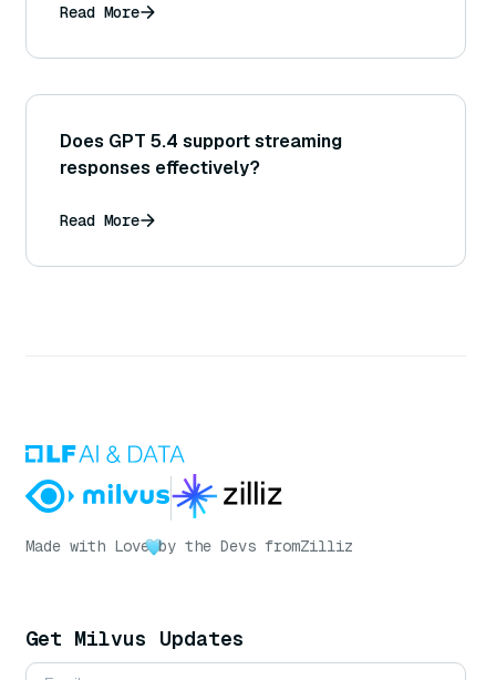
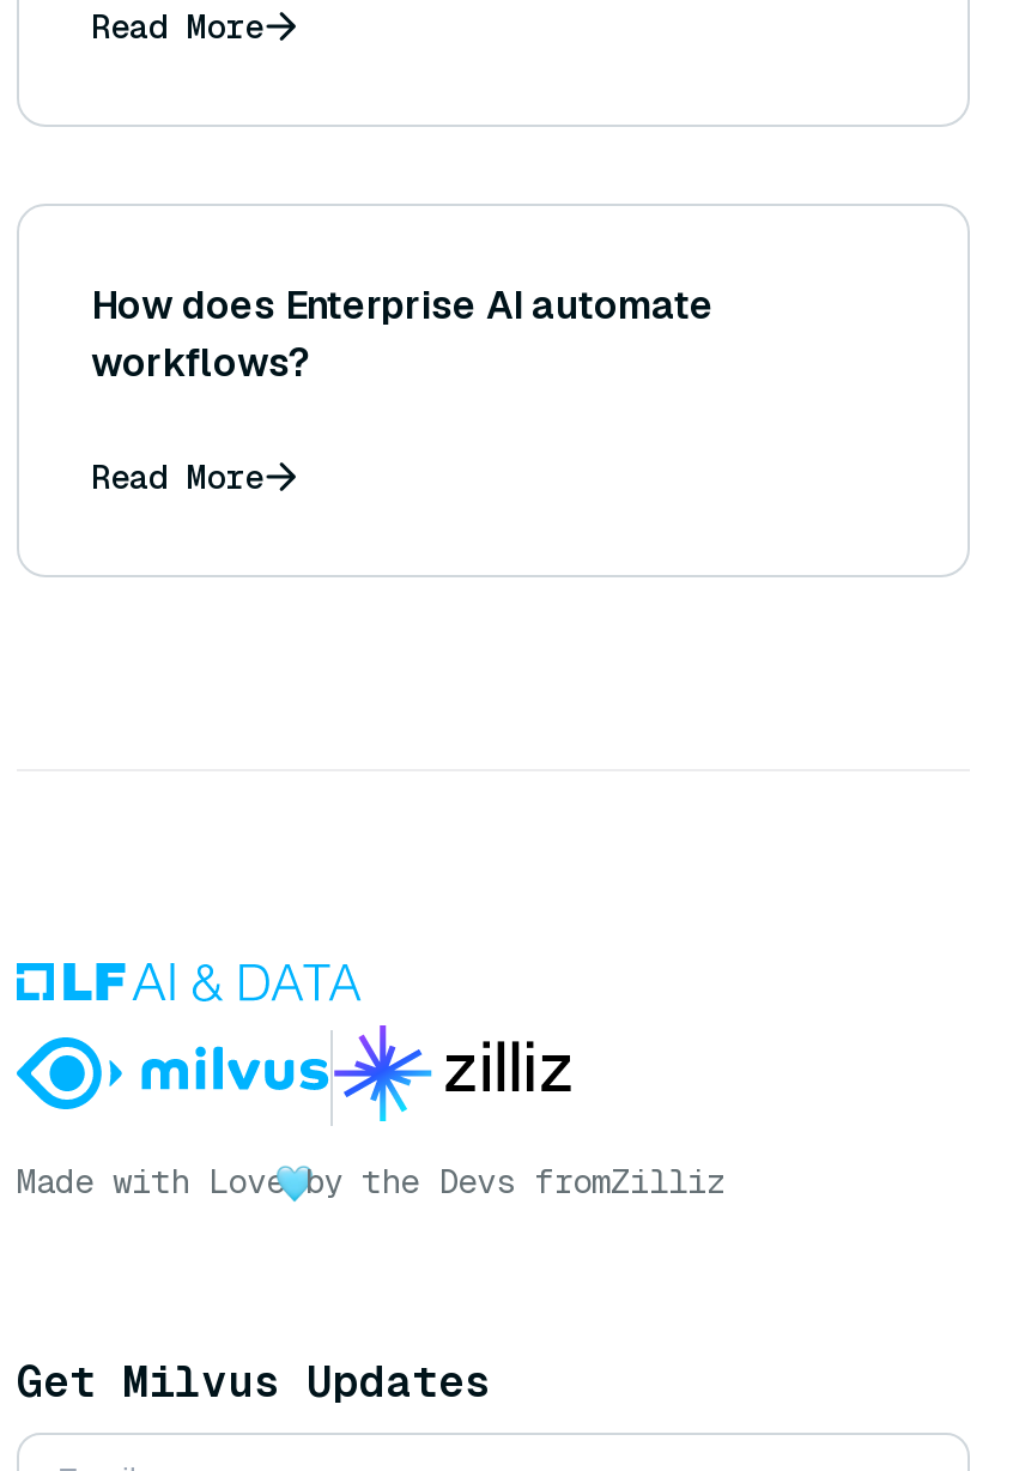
[60,130,342,180] Does GPT 5.4 support streaming | responses effectively? -> [91,281,714,389] How does Enterprise AI automate | workflows?

